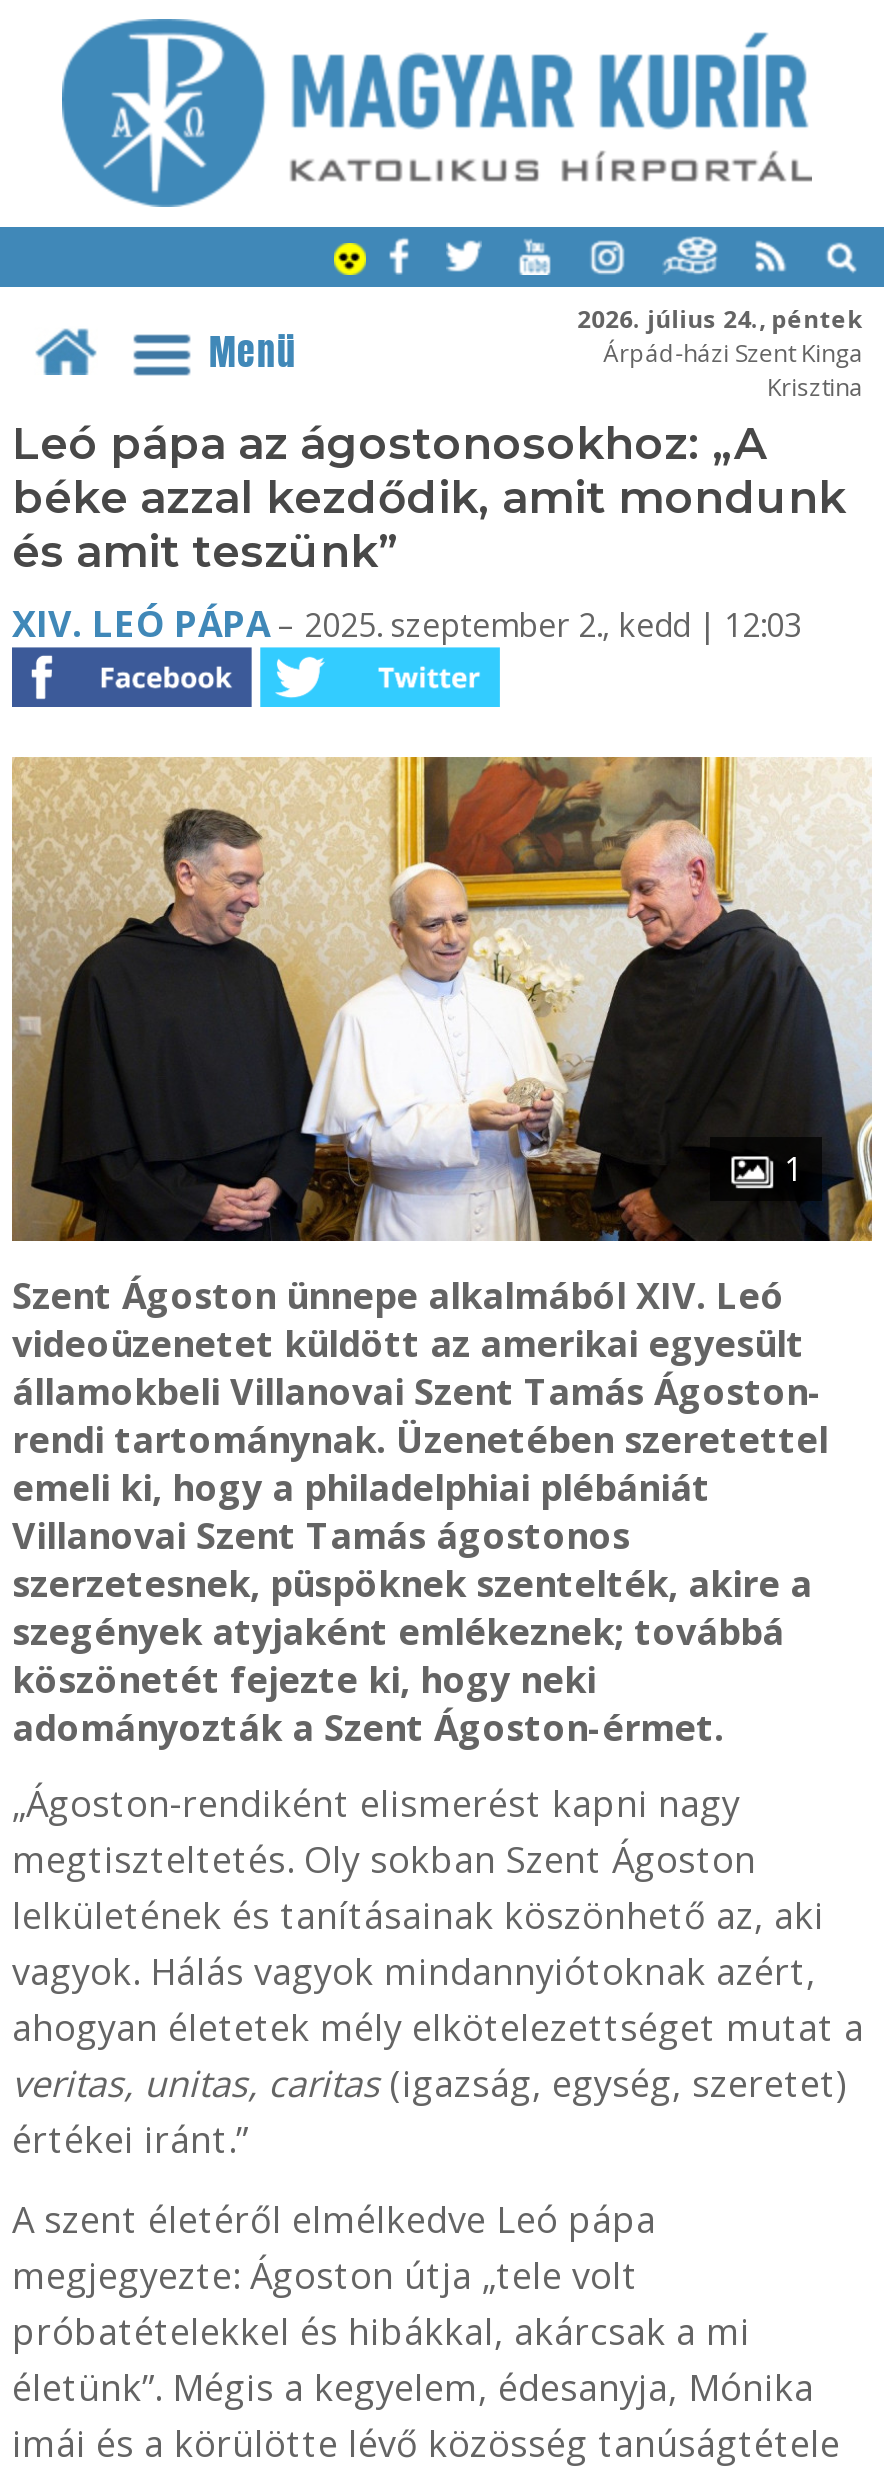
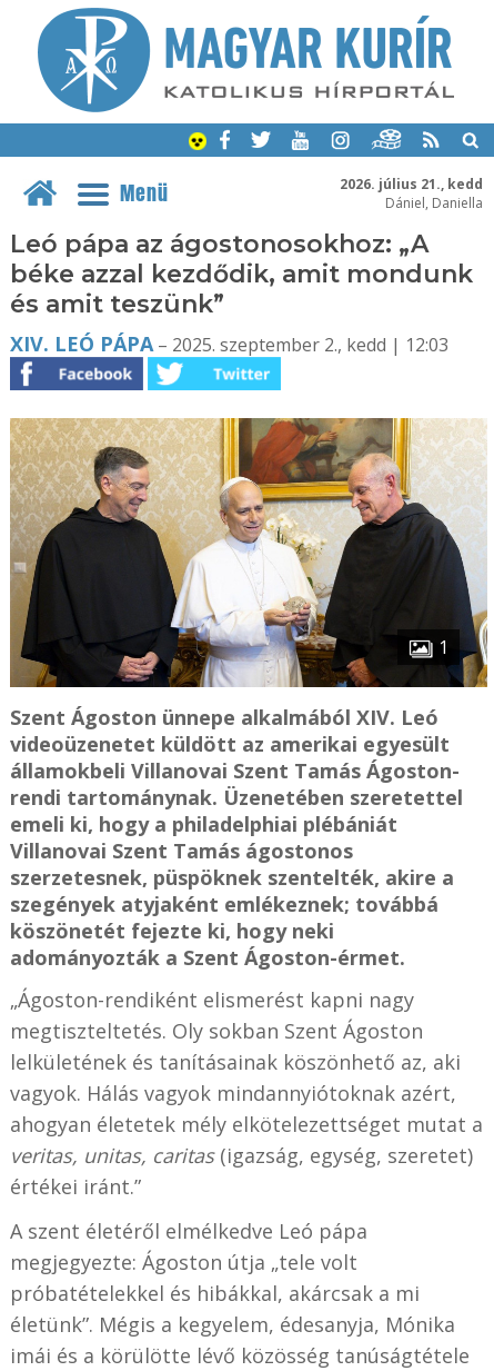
[577,301,863,403] 2026. július 24., péntek | Árpád-házi Szent Kinga | Krisztina -> [339,174,482,212] 2026. július 21., kedd | Dániel, Daniella

